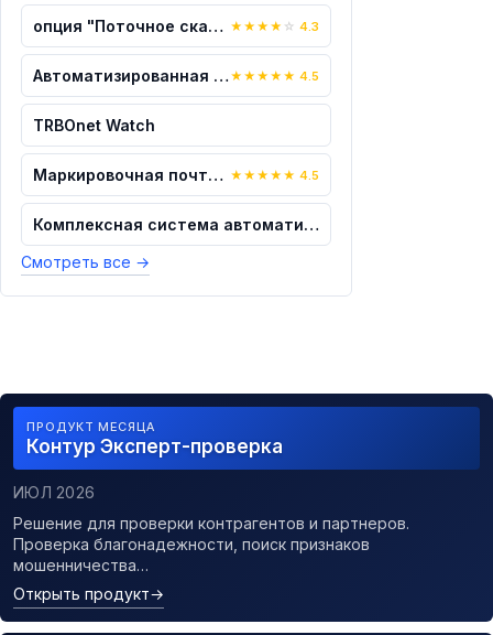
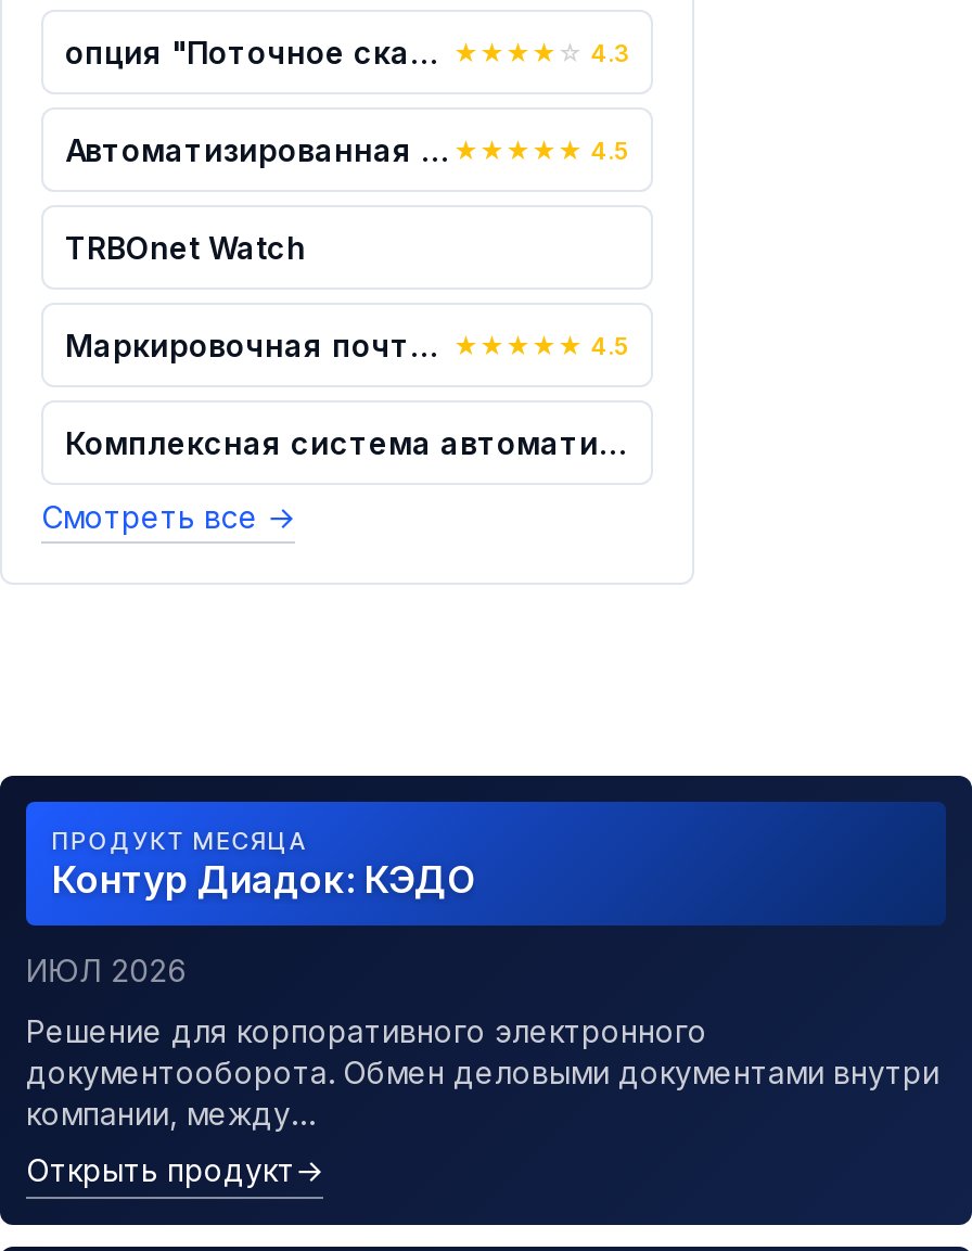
[26,435,283,458] Контур Эксперт-проверка -> [52,858,475,902] Контур Диадок: КЭДО
[13,514,409,574] Решение для проверки контрагентов и партнеров. | Проверка благонадежности, поиск признаков | мошенничества… -> [26,1012,939,1132] Решение для корпоративного электронного | документооборота. Обмен деловыми документами внутри | компании, между…

